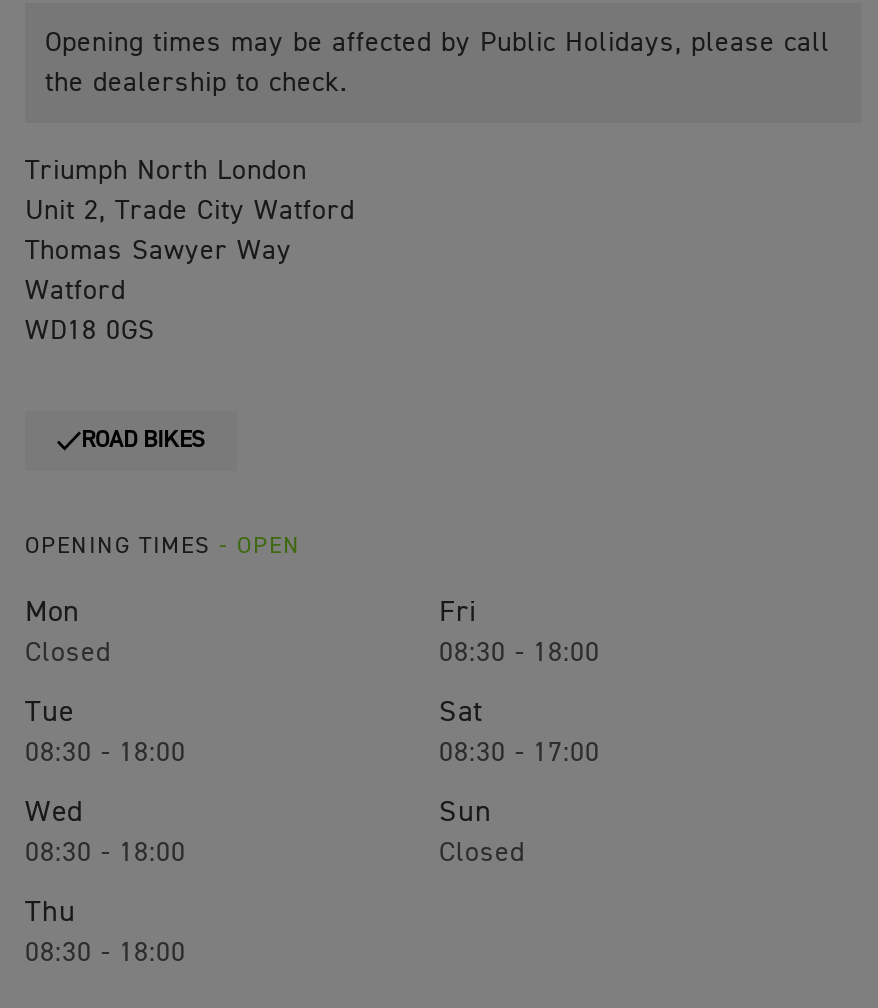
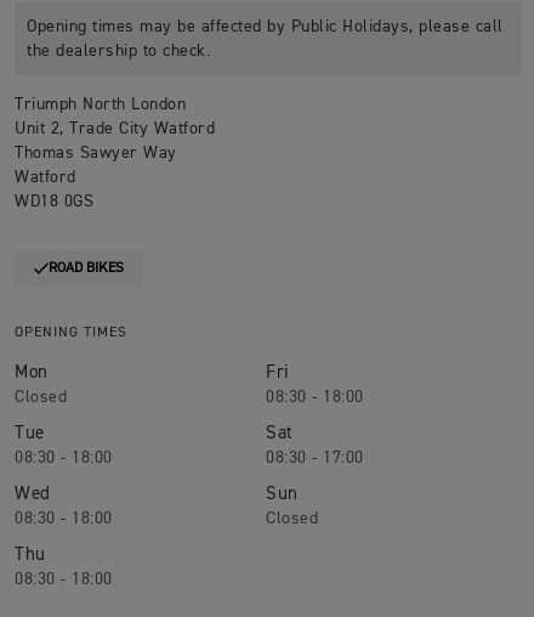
[25,535,301,559] OPENING TIMES - OPEN -> [15,326,127,340] OPENING TIMES

